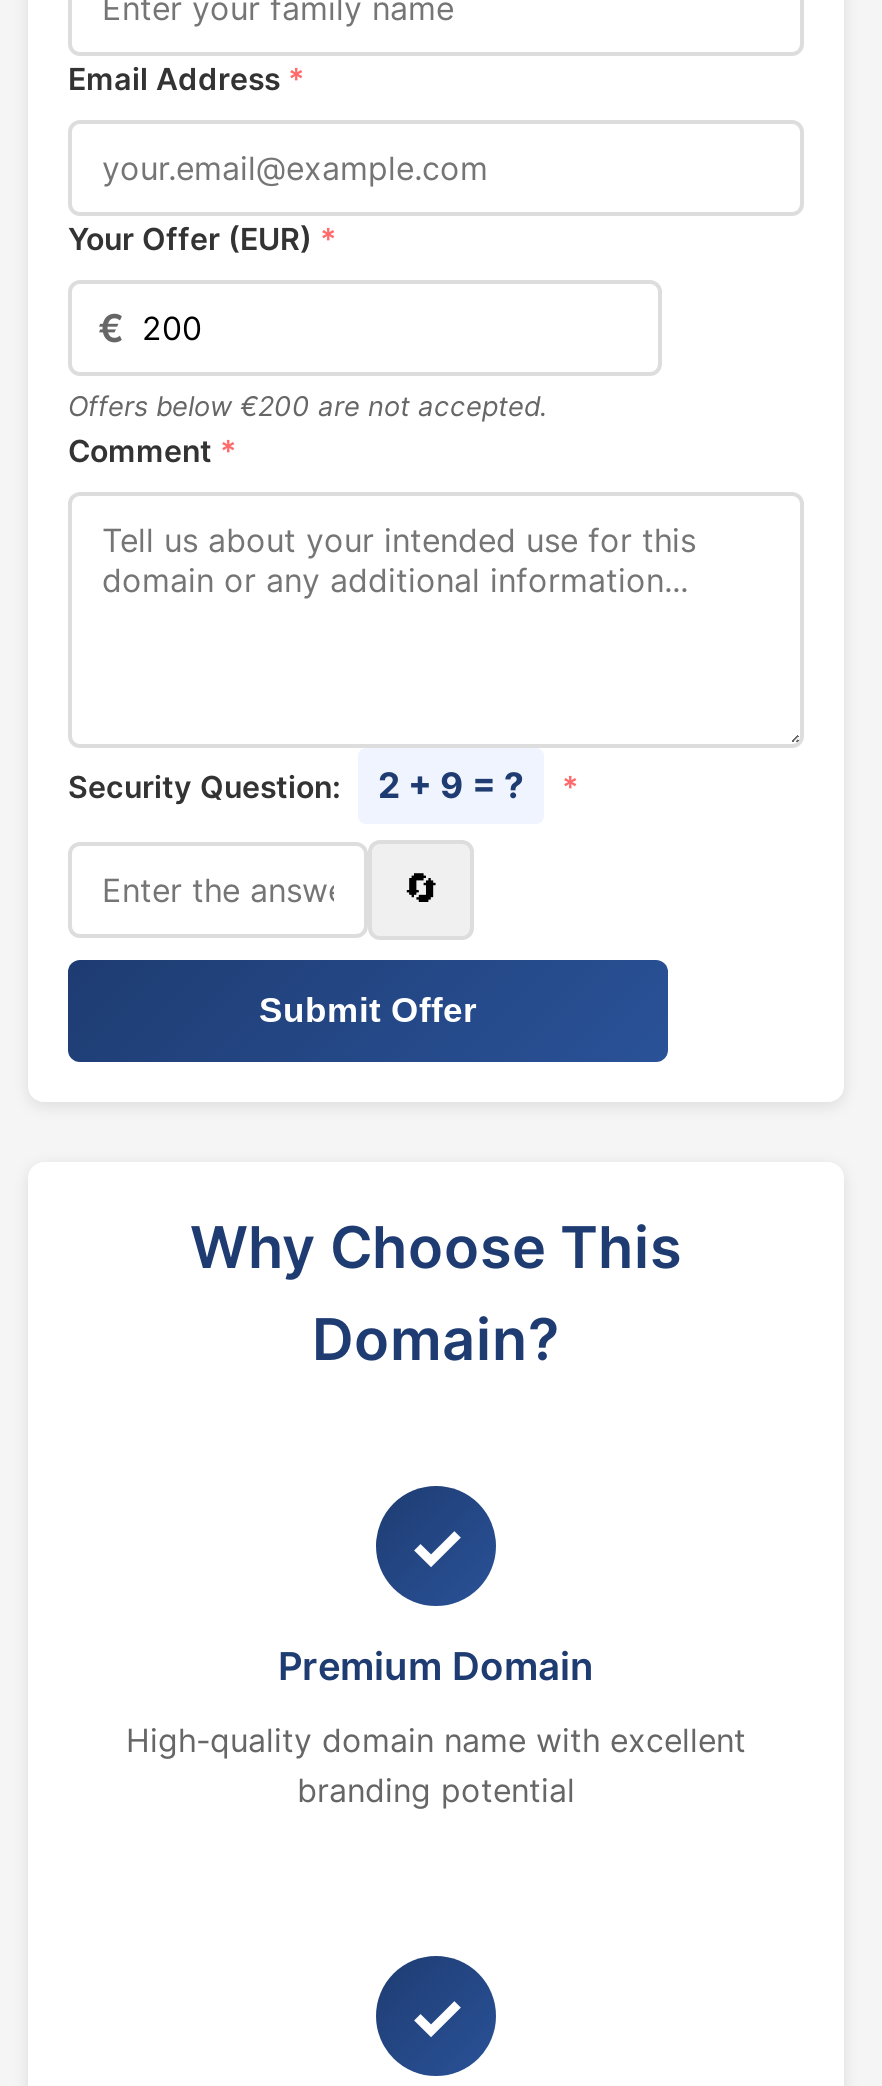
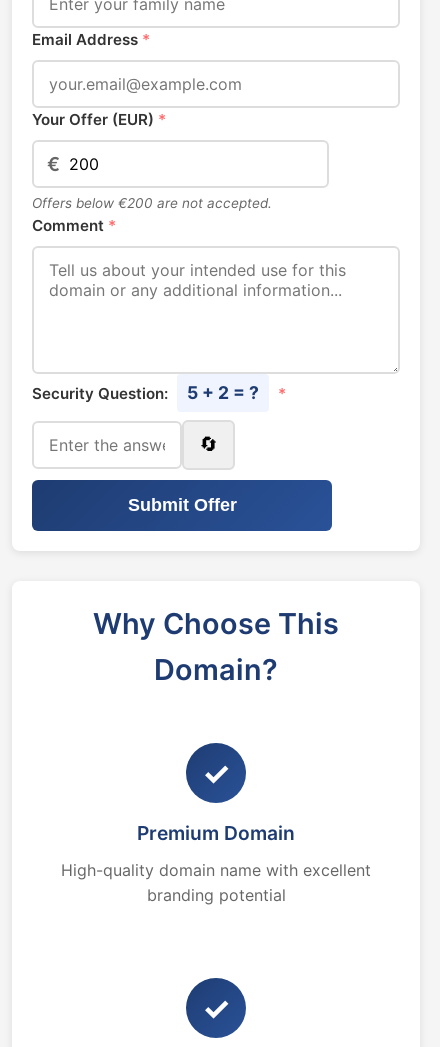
[378,764,524,806] 2 + 9 = ? -> [187,382,259,403] 5 + 2 = ?

